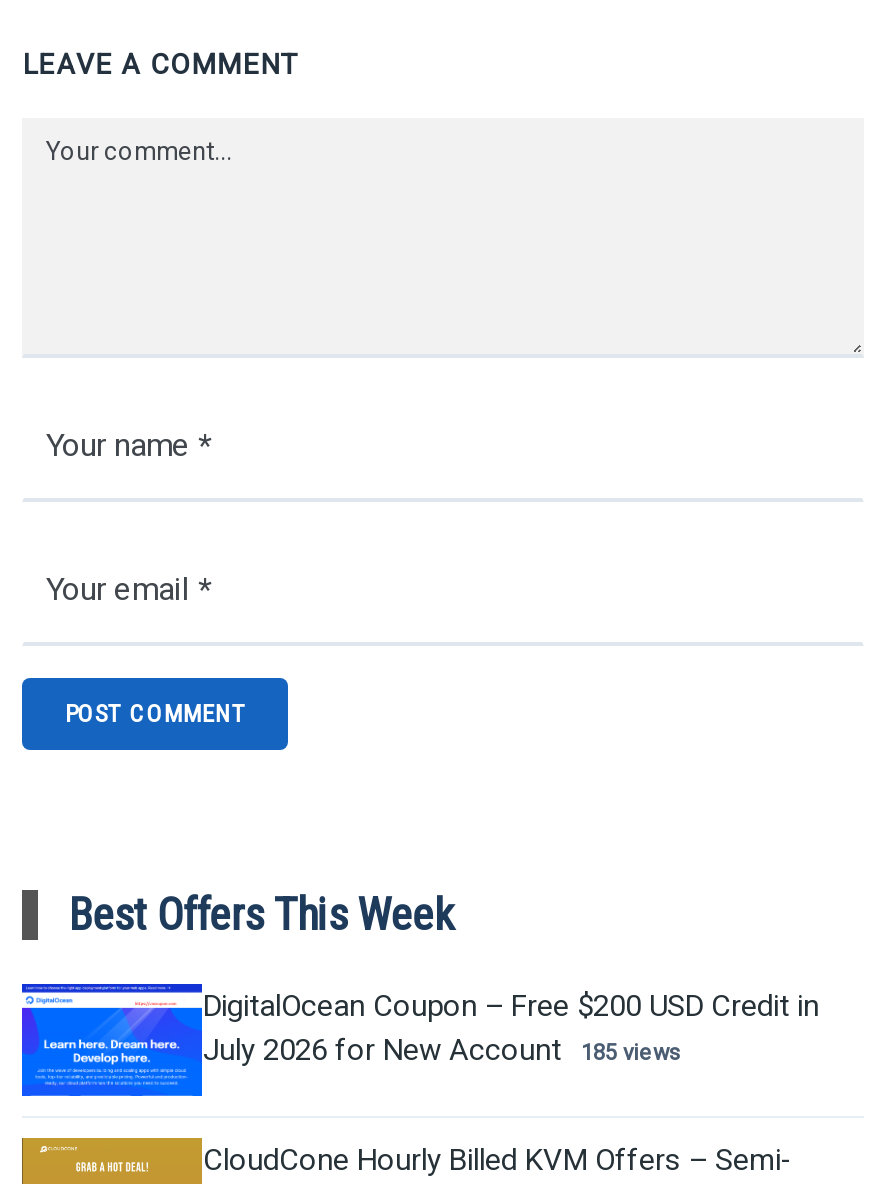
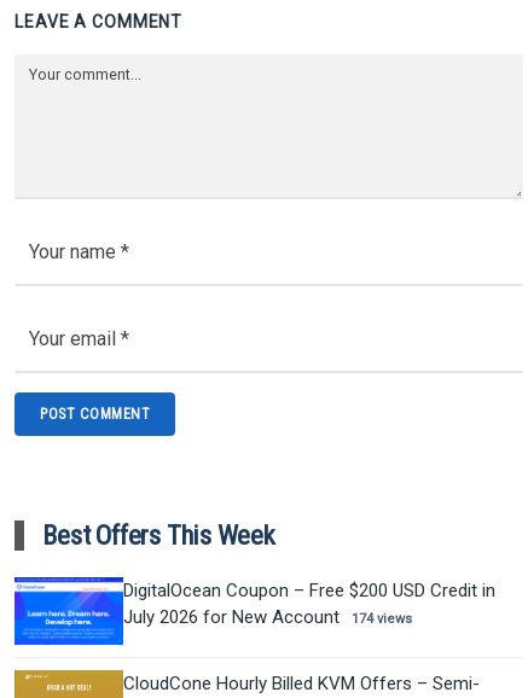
[203,1032,681,1068] July 2026 for New Account 185 views -> [124,606,412,628] July 2026 for New Account 174 views

